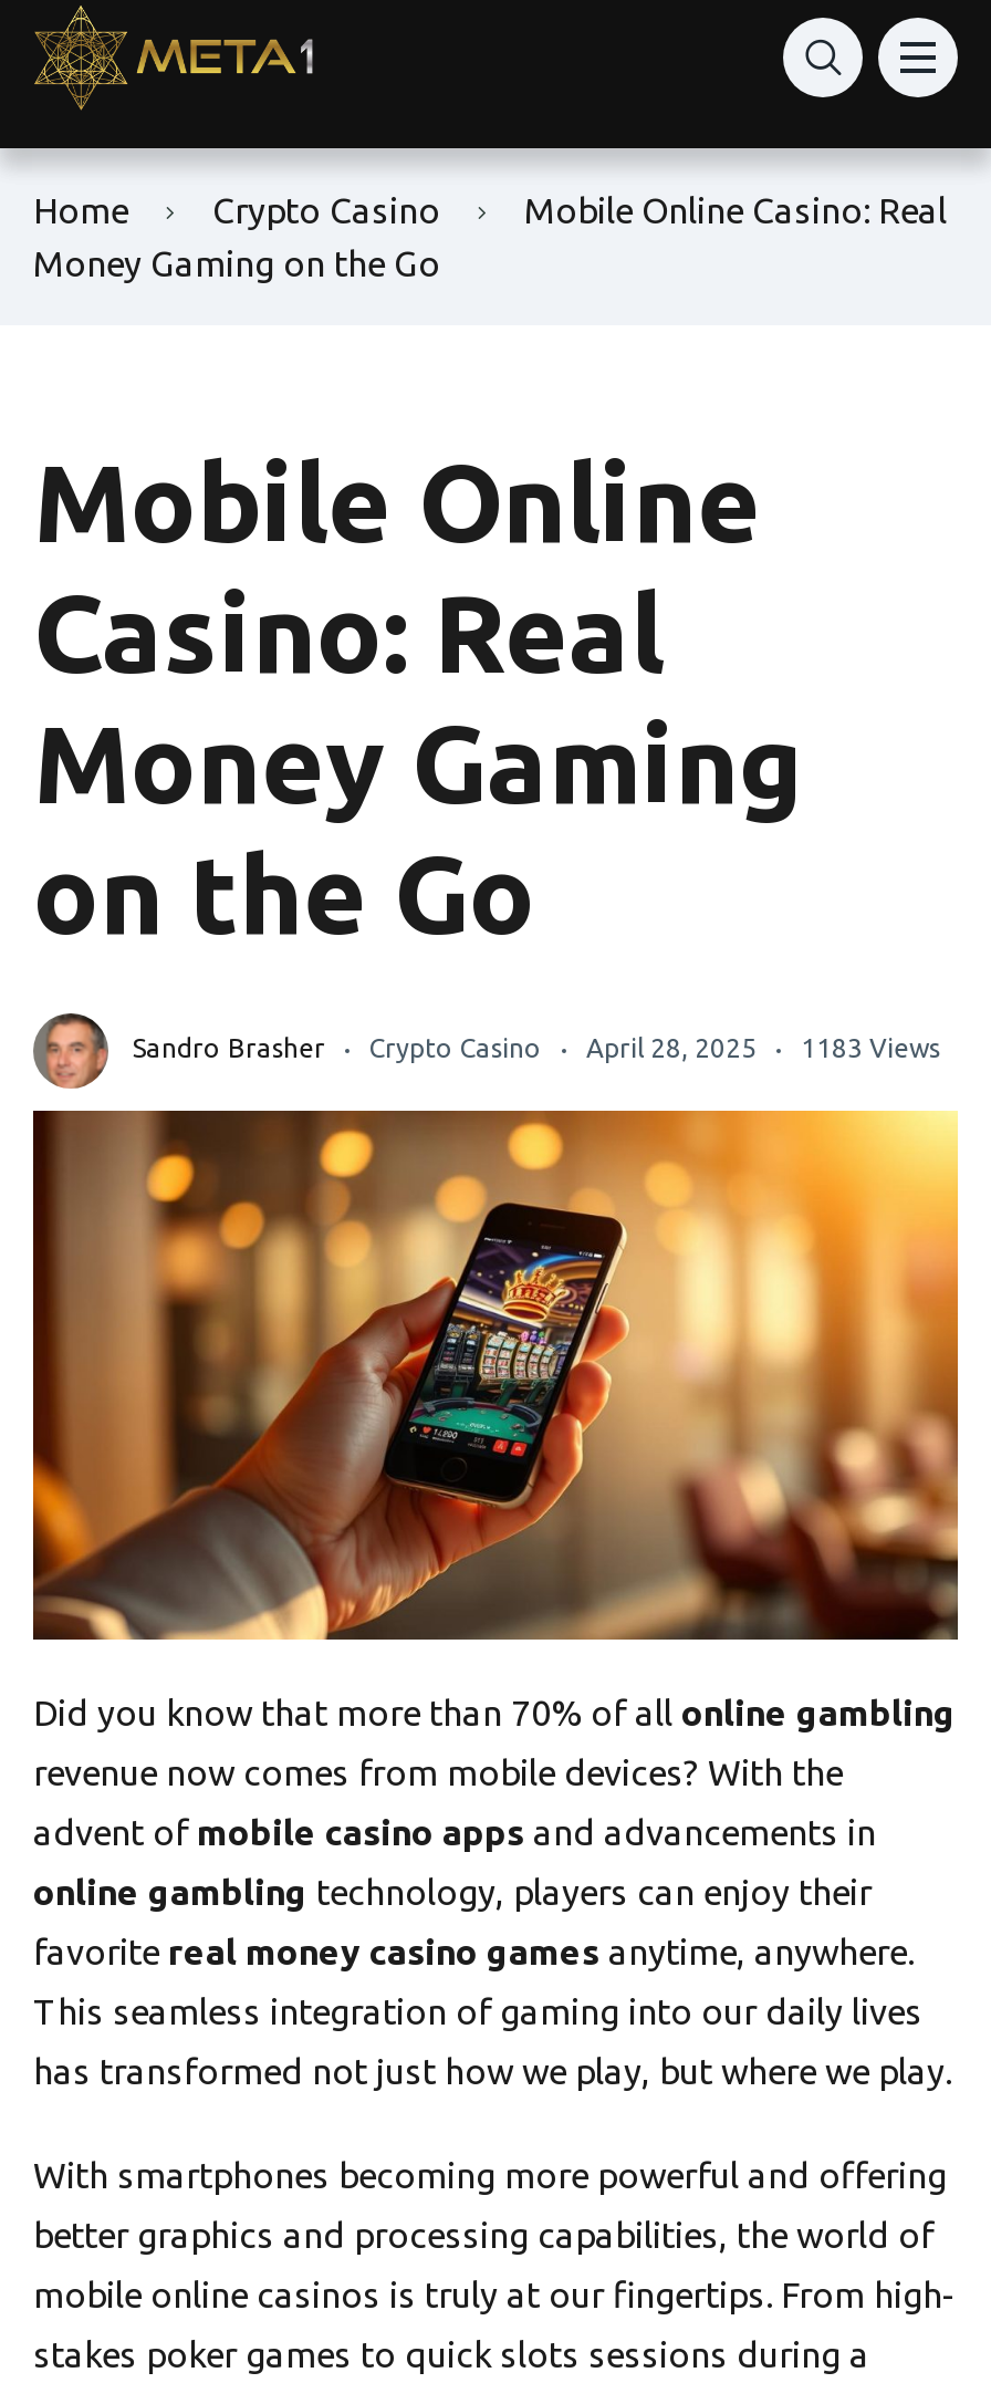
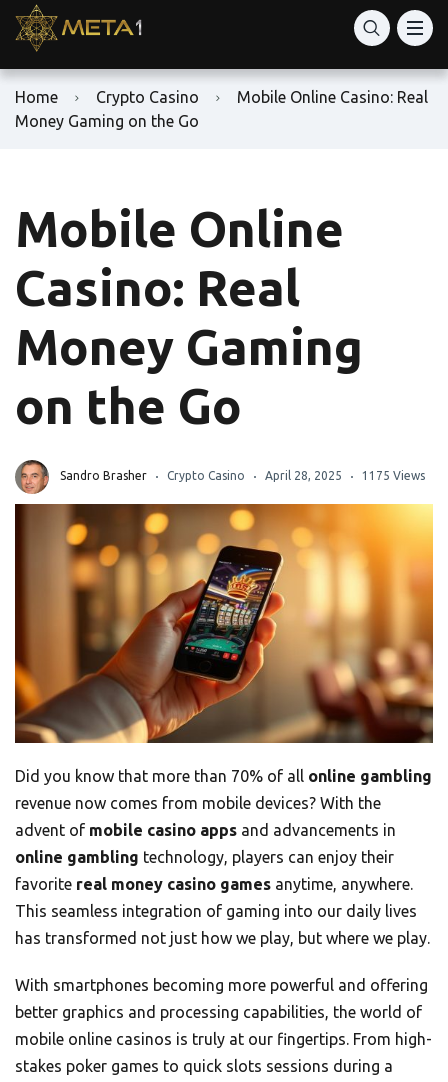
[133,1034,940,1062] Sandro Brasher Crypto Casino April 28, 2025 1183 Views -> [60,469,425,482] Sandro Brasher Crypto Casino April 28, 2025 1175 Views

